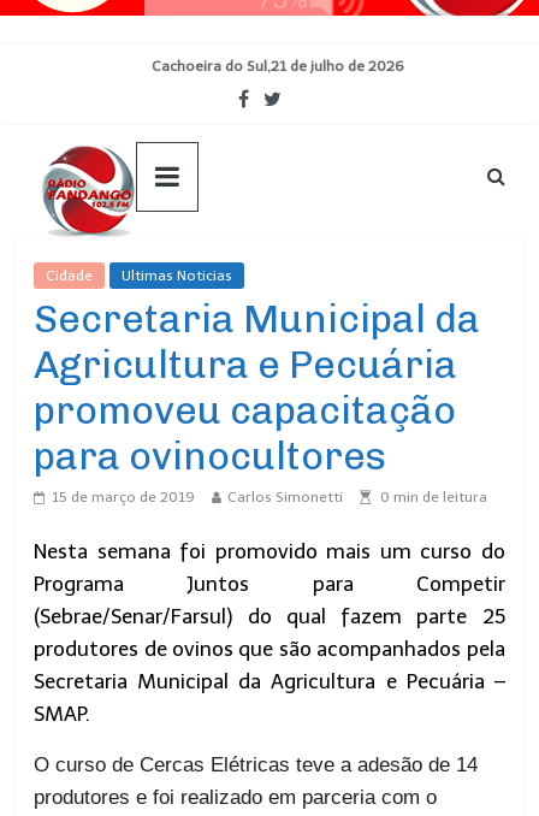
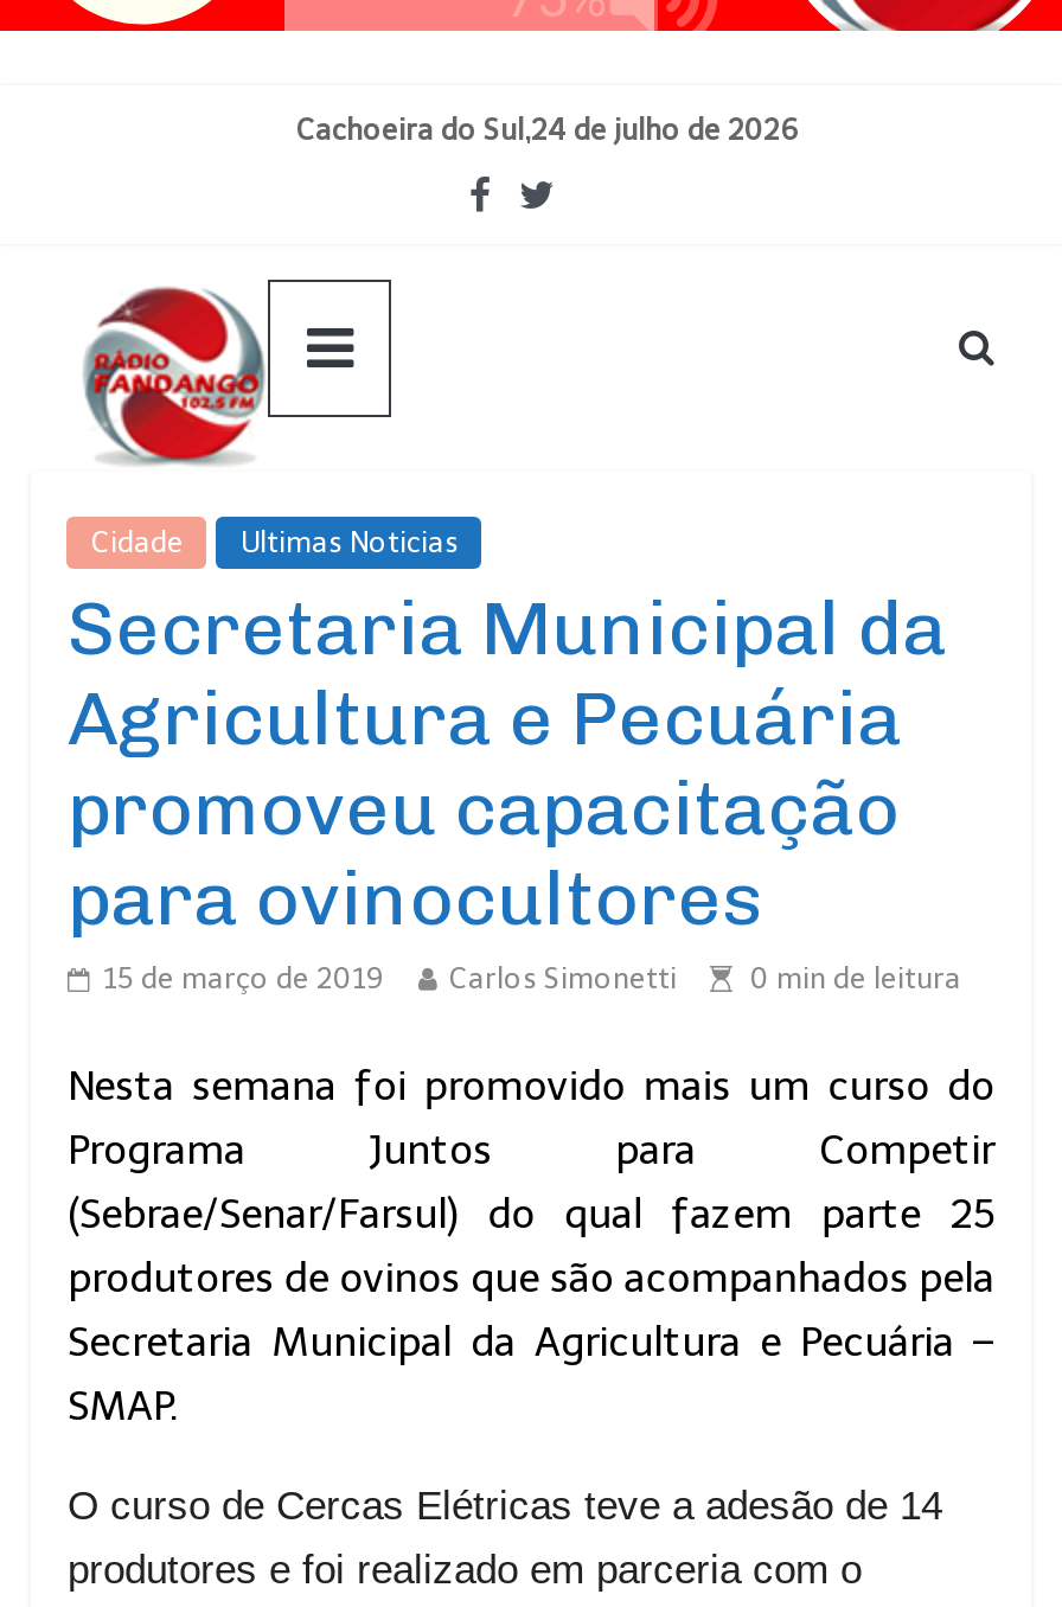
[152,58,404,75] Cachoeira do Sul,21 de julho de 2026 -> [296,114,799,147] Cachoeira do Sul,24 de julho de 2026

